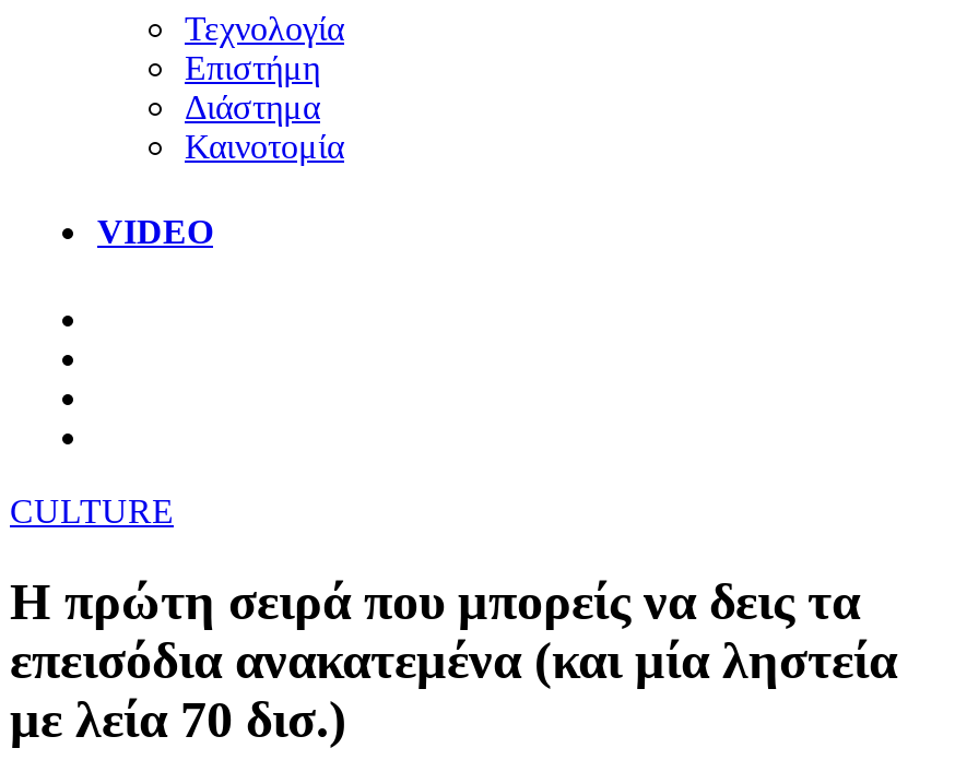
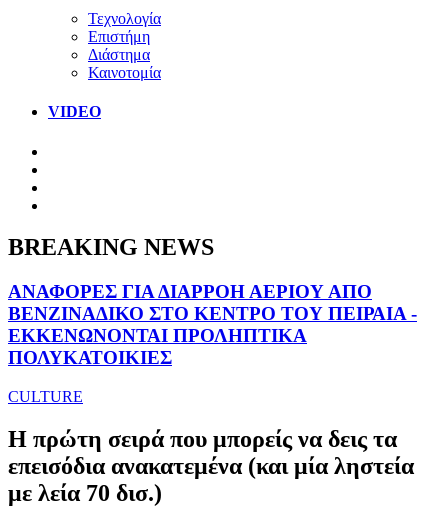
none -> [8,234,417,368] BREAKING NEWS | ΑΝΑΦΟΡΕΣ ΓΙΑ ΔΙΑΡΡΟΗ ΑΕΡΙΟΥ ΑΠΟ | ΒΕΝΖΙΝΑΔΙΚΟ ΣΤΟ ΚΕΝΤΡΟ ΤΟΥ ΠΕΙΡΑΙΑ - | ΕΚΚΕΝΩΝΟΝΤΑΙ ΠΡΟΛΗΠΤΙΚΑ | ΠΟΛΥΚΑΤΟΙΚΙΕΣ

